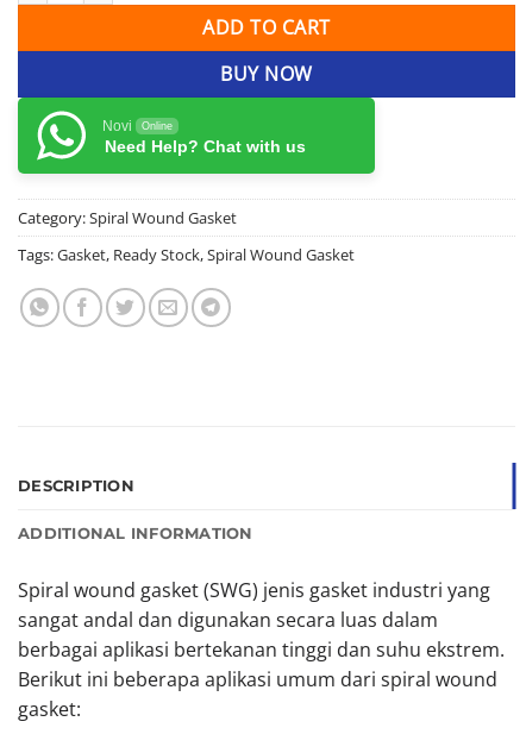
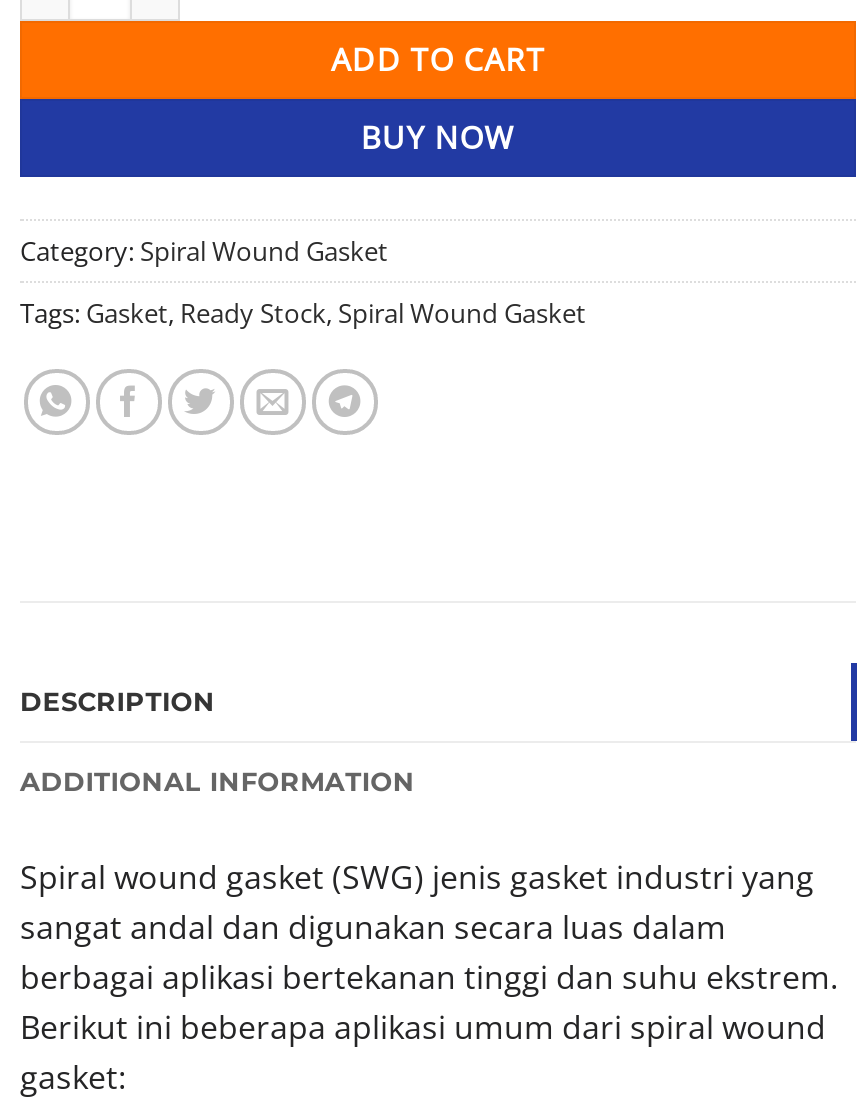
[17,96,376,175] [image] | Novi | Online | Need Help? Chat with us -> none

